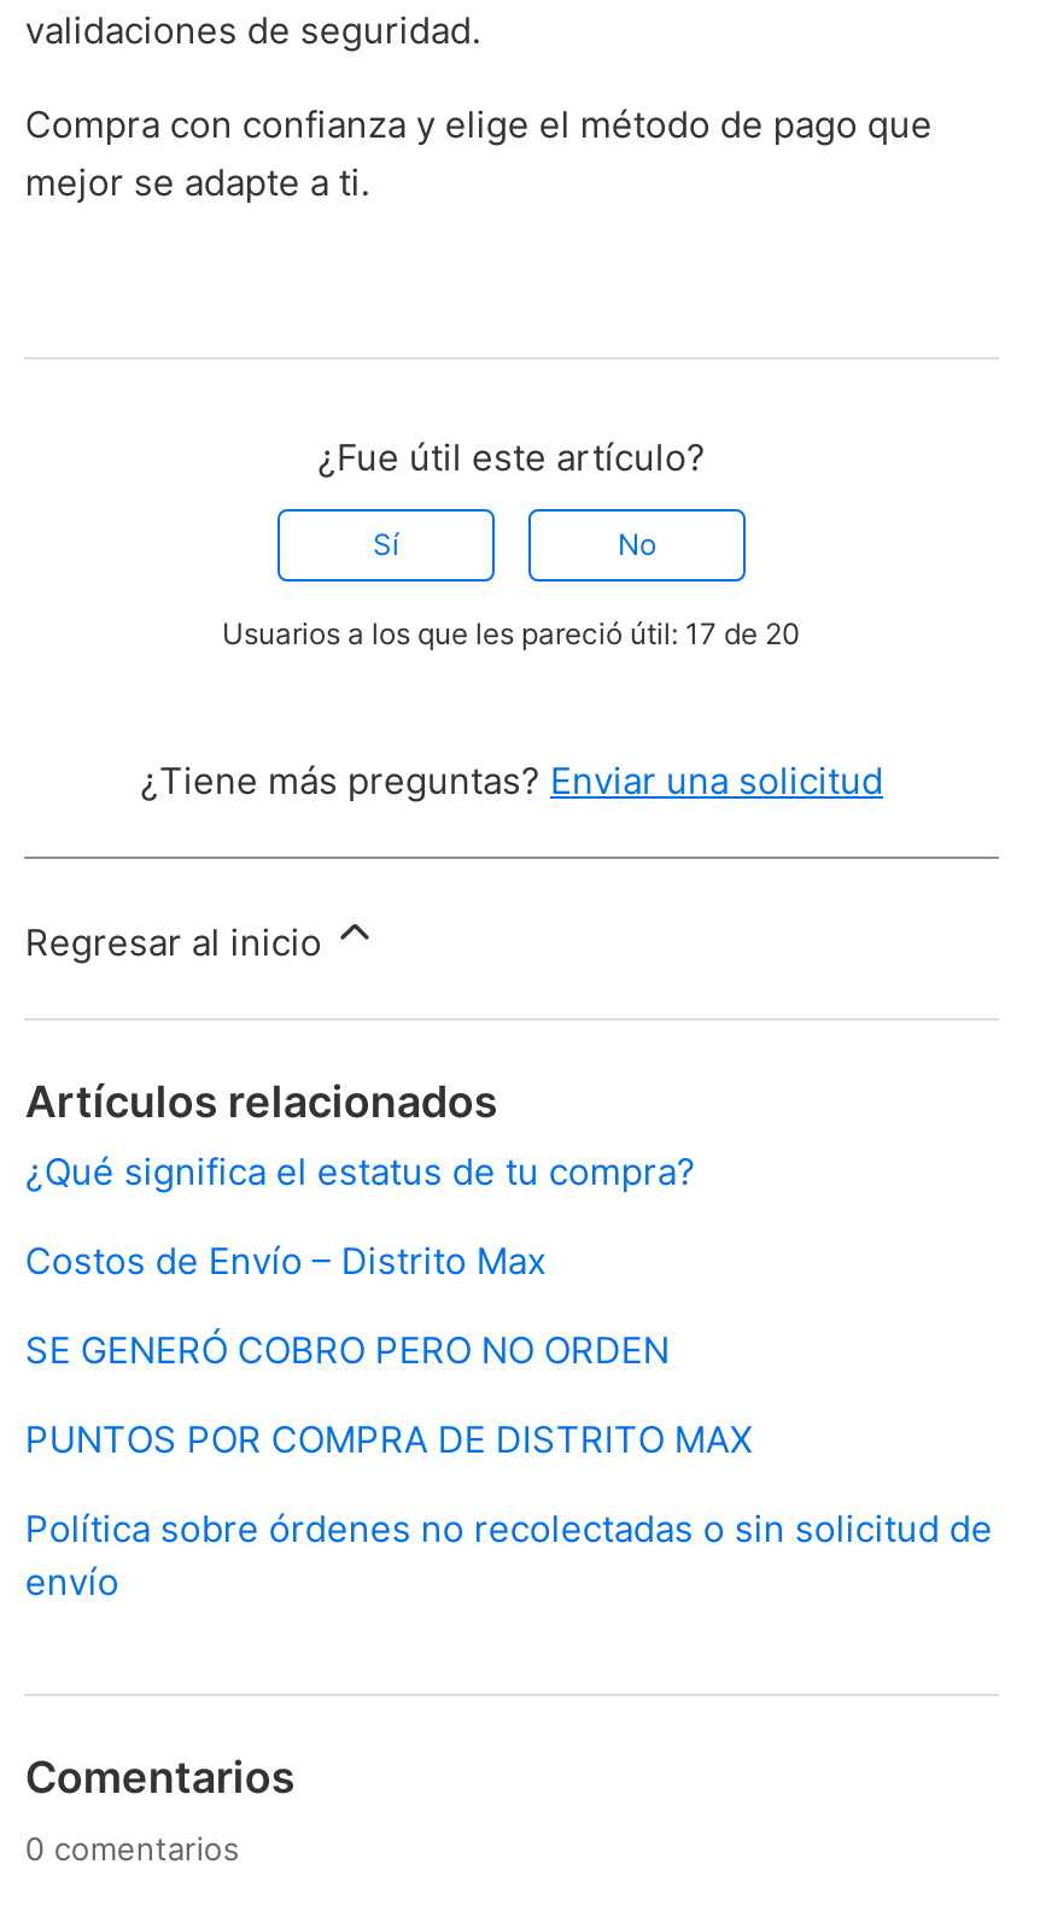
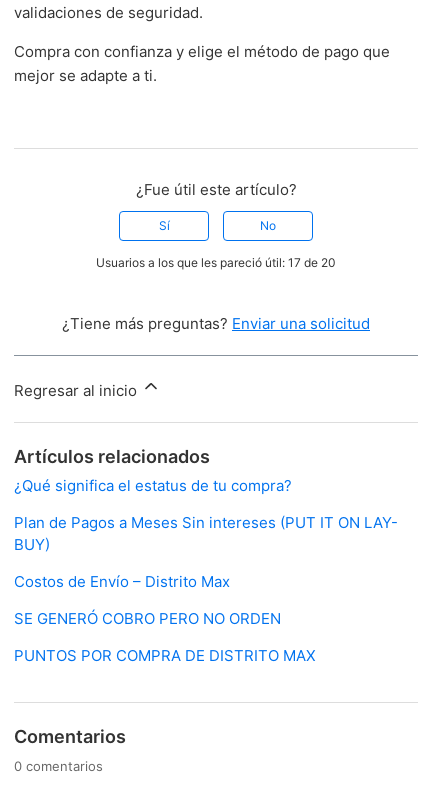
none -> [14,513,398,554] Plan de Pagos a Meses Sin intereses (PUT IT ON LAY- | BUY)
moved [25,1238,754,1463] -> [14,572,316,665]: Costos de Envío – Distrito Max | SE GENERÓ COBRO PERO NO ORDEN | PUNTOS POR COMPRA DE DISTRITO MAX
[25,1506,993,1605] Política sobre órdenes no recolectadas o sin solicitud de | envío -> none

